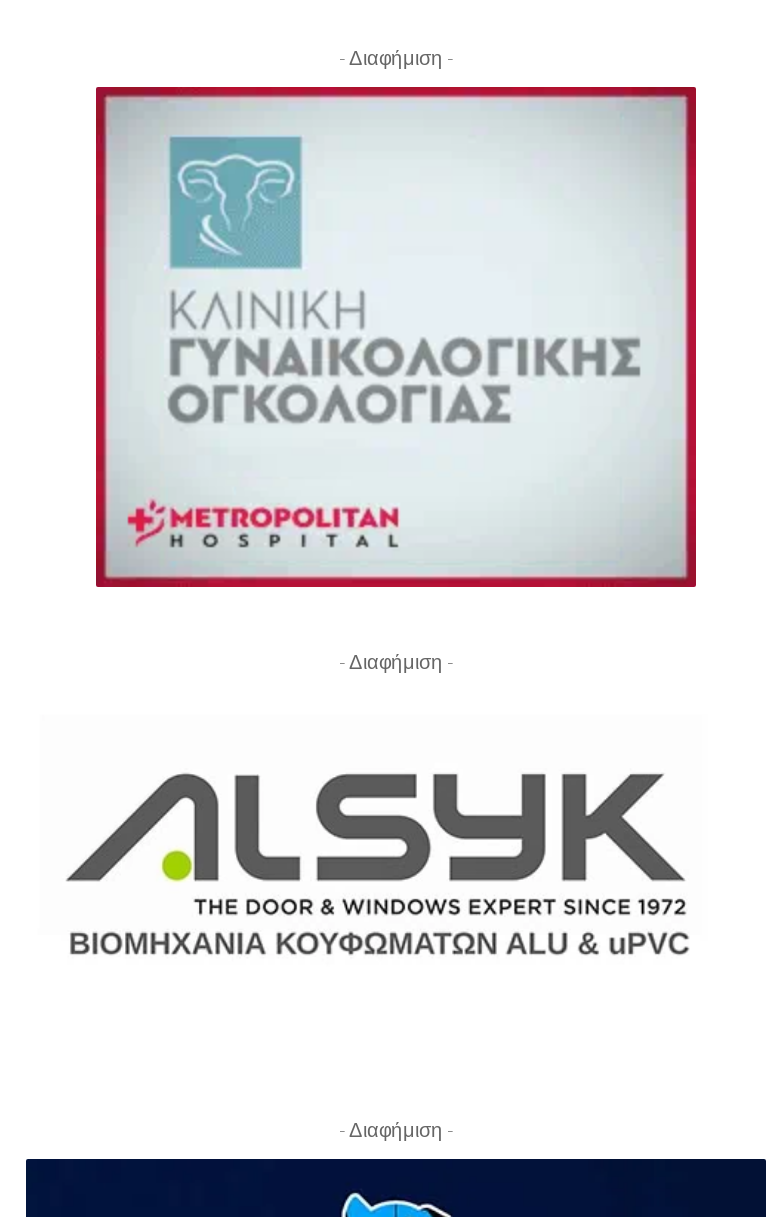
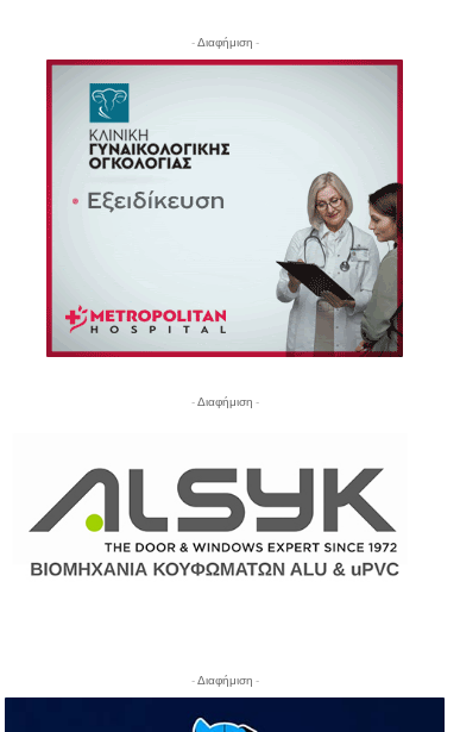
[168,127,698,587] [image] -> [88,82,404,358] [image]

